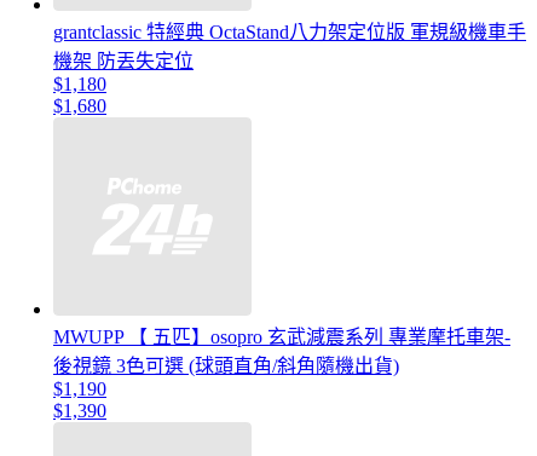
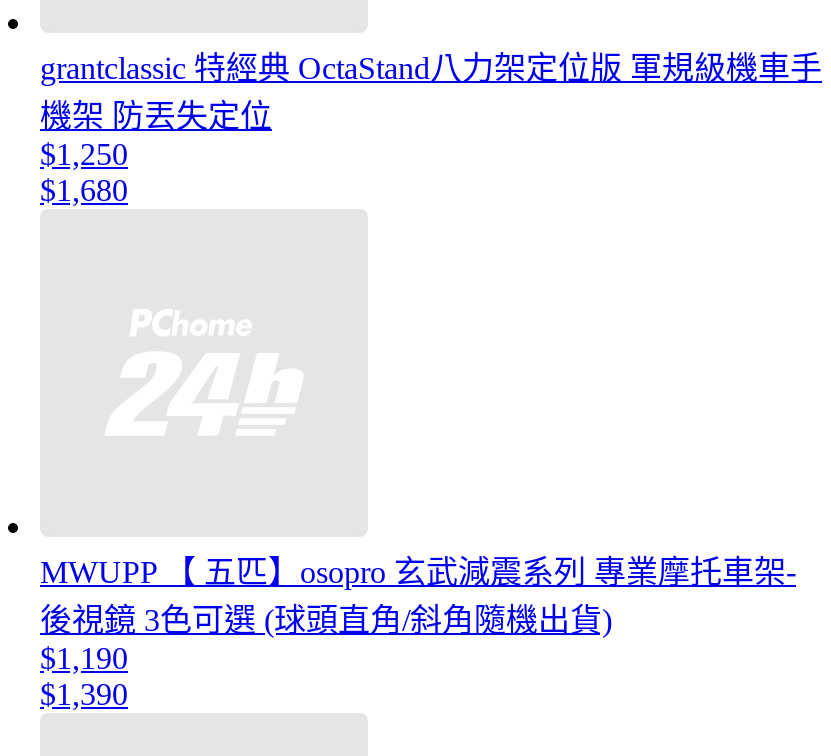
[53,74,106,95] $1,180 -> [40,138,128,172] $1,250

